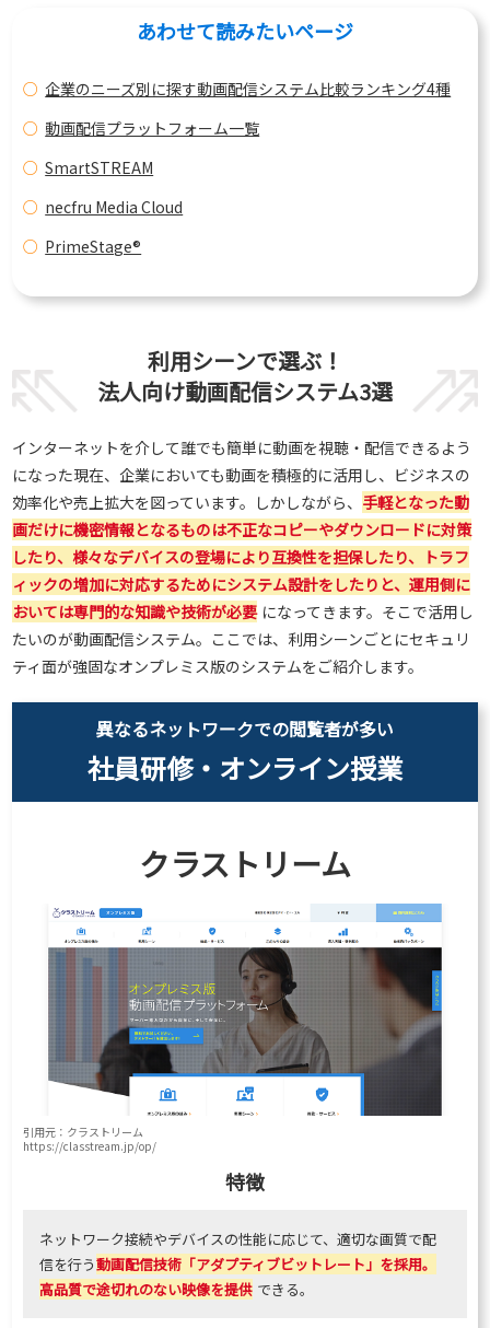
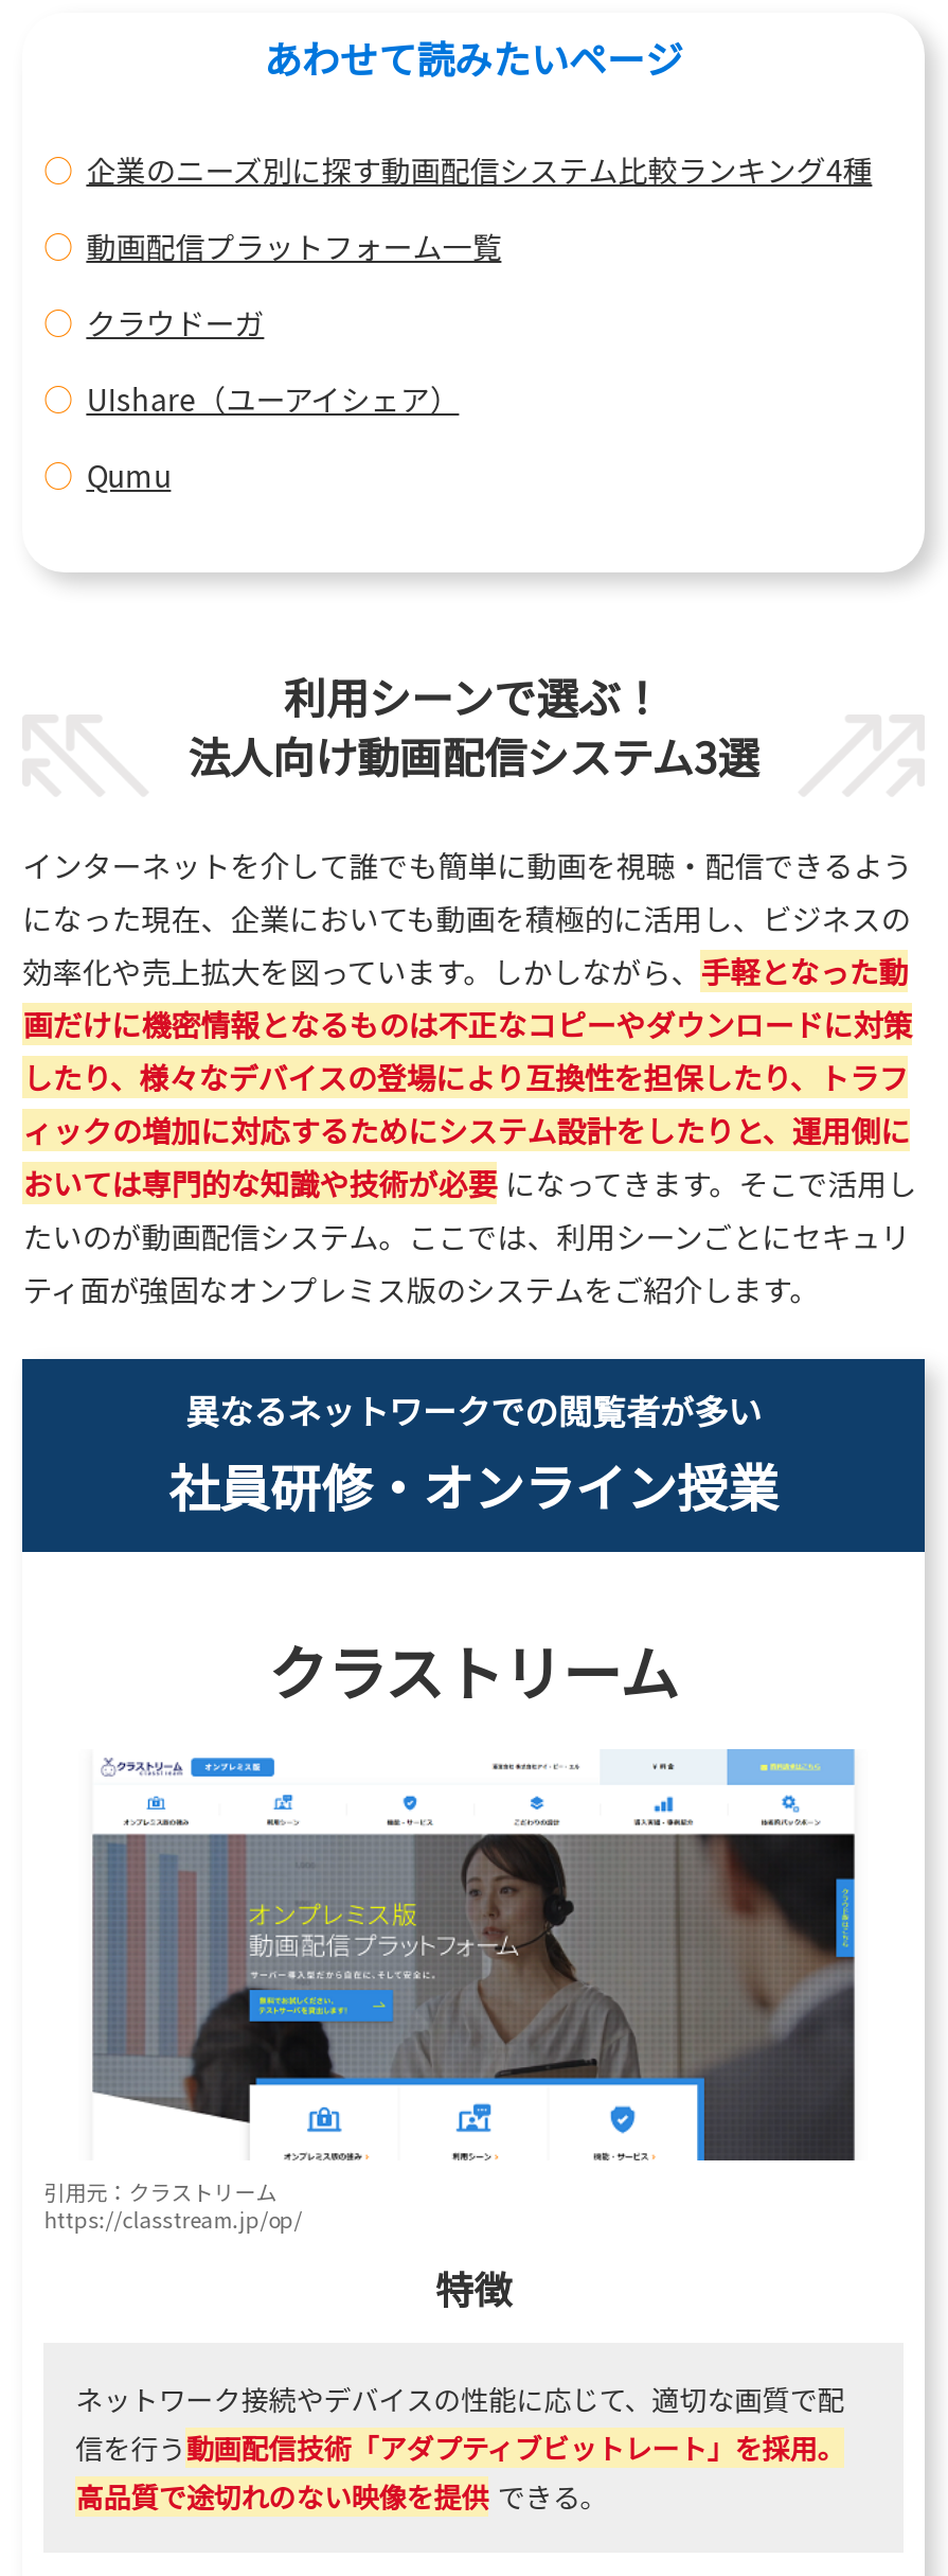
[45,156,153,178] SmartSTREAM -> [86,300,264,343] クラウドーガ
[45,195,183,217] necfru Media Cloud -> [86,377,459,419] UIshare（ユーアイシェア）
[45,235,141,257] PrimeStage® -> [86,453,171,495] Qumu

